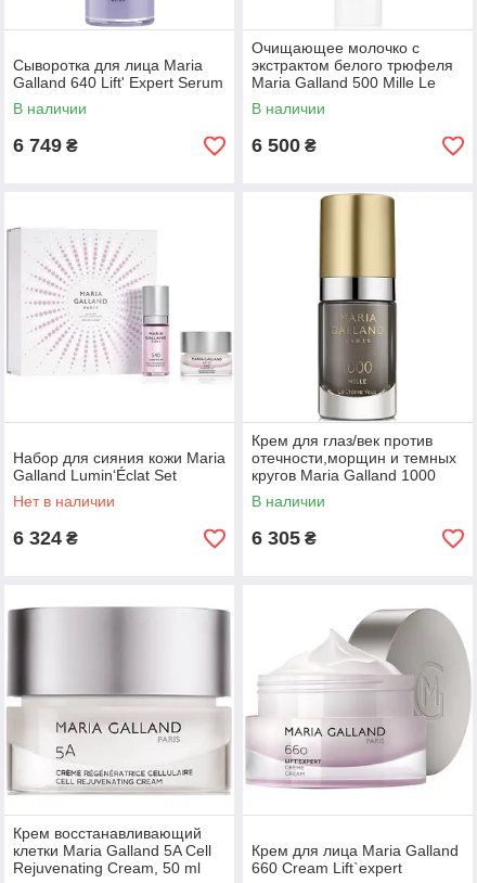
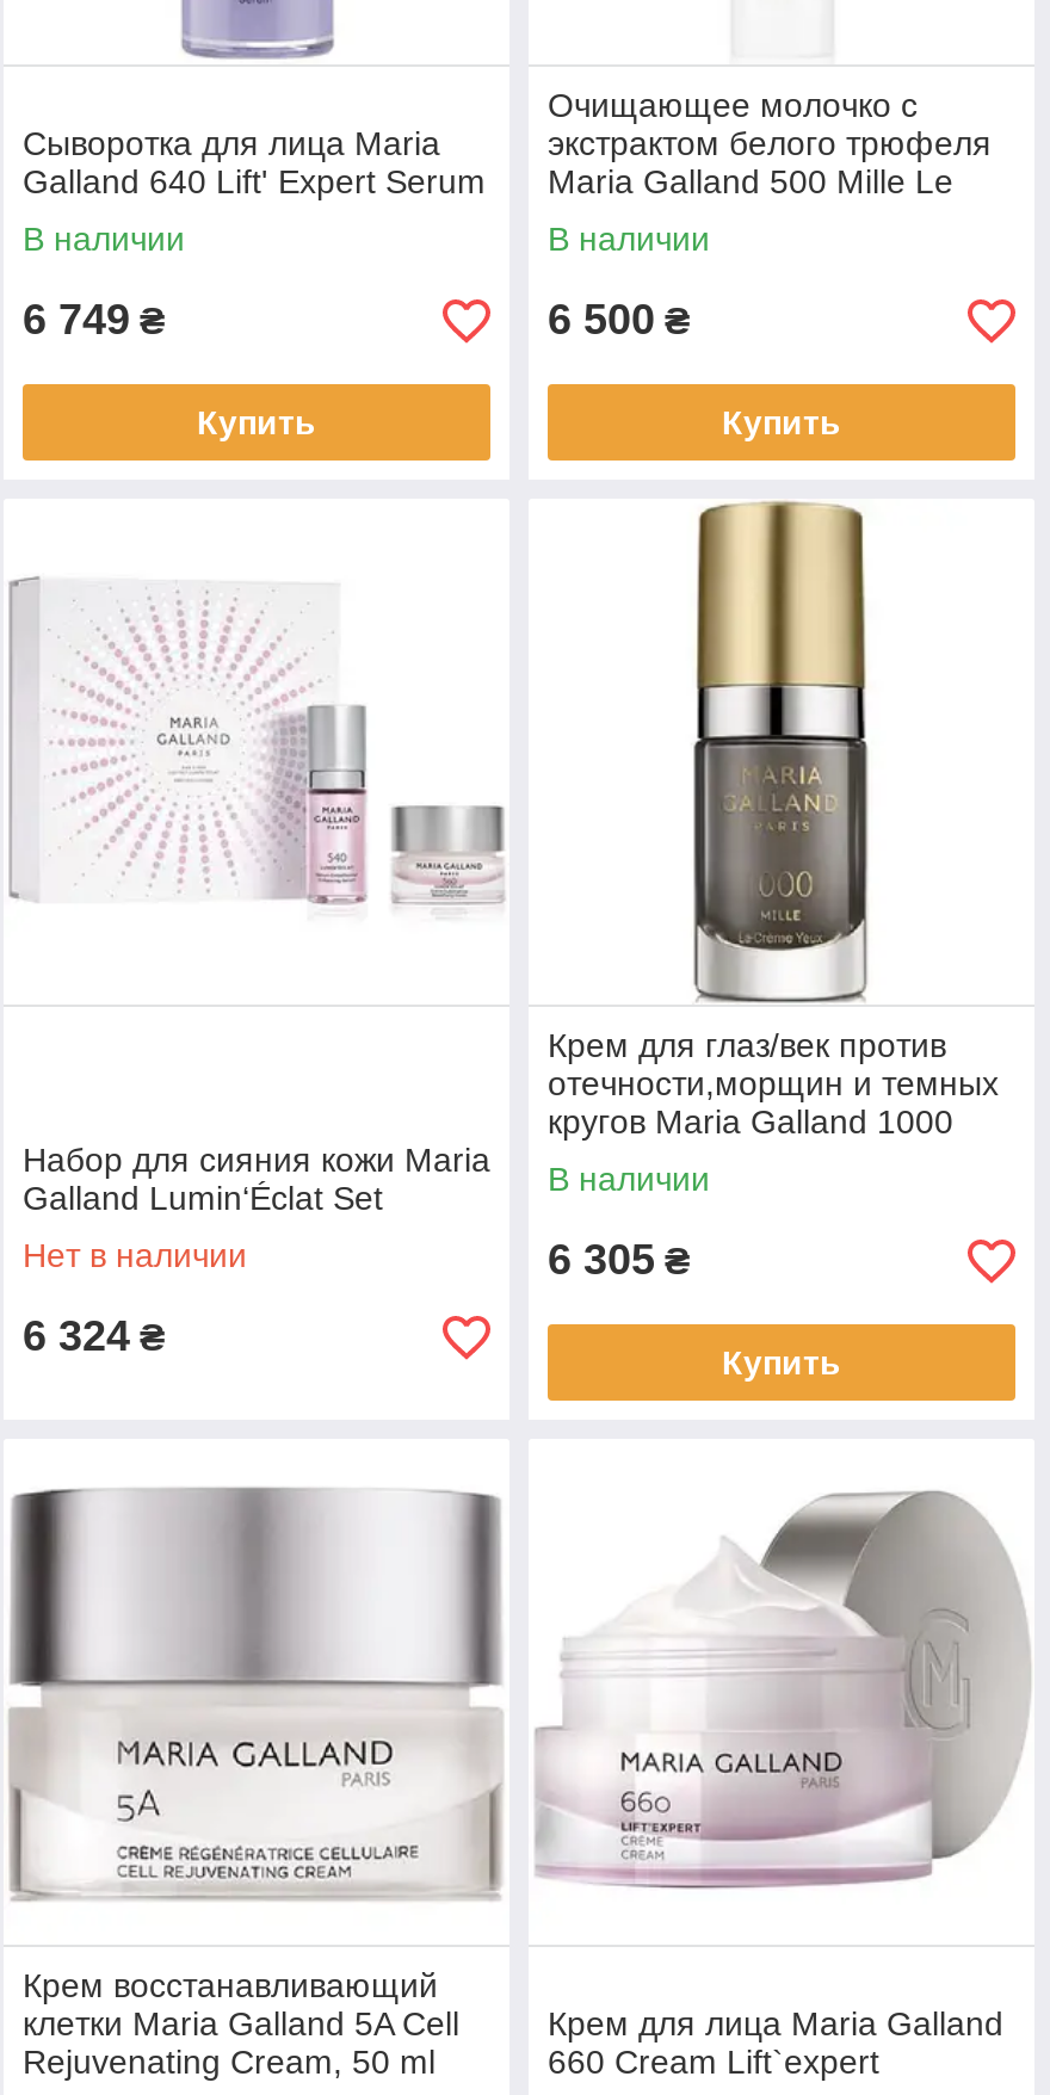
none -> [197,403,316,441] Купить
none -> [722,403,841,441] Купить
none -> [722,1343,841,1382] Купить

